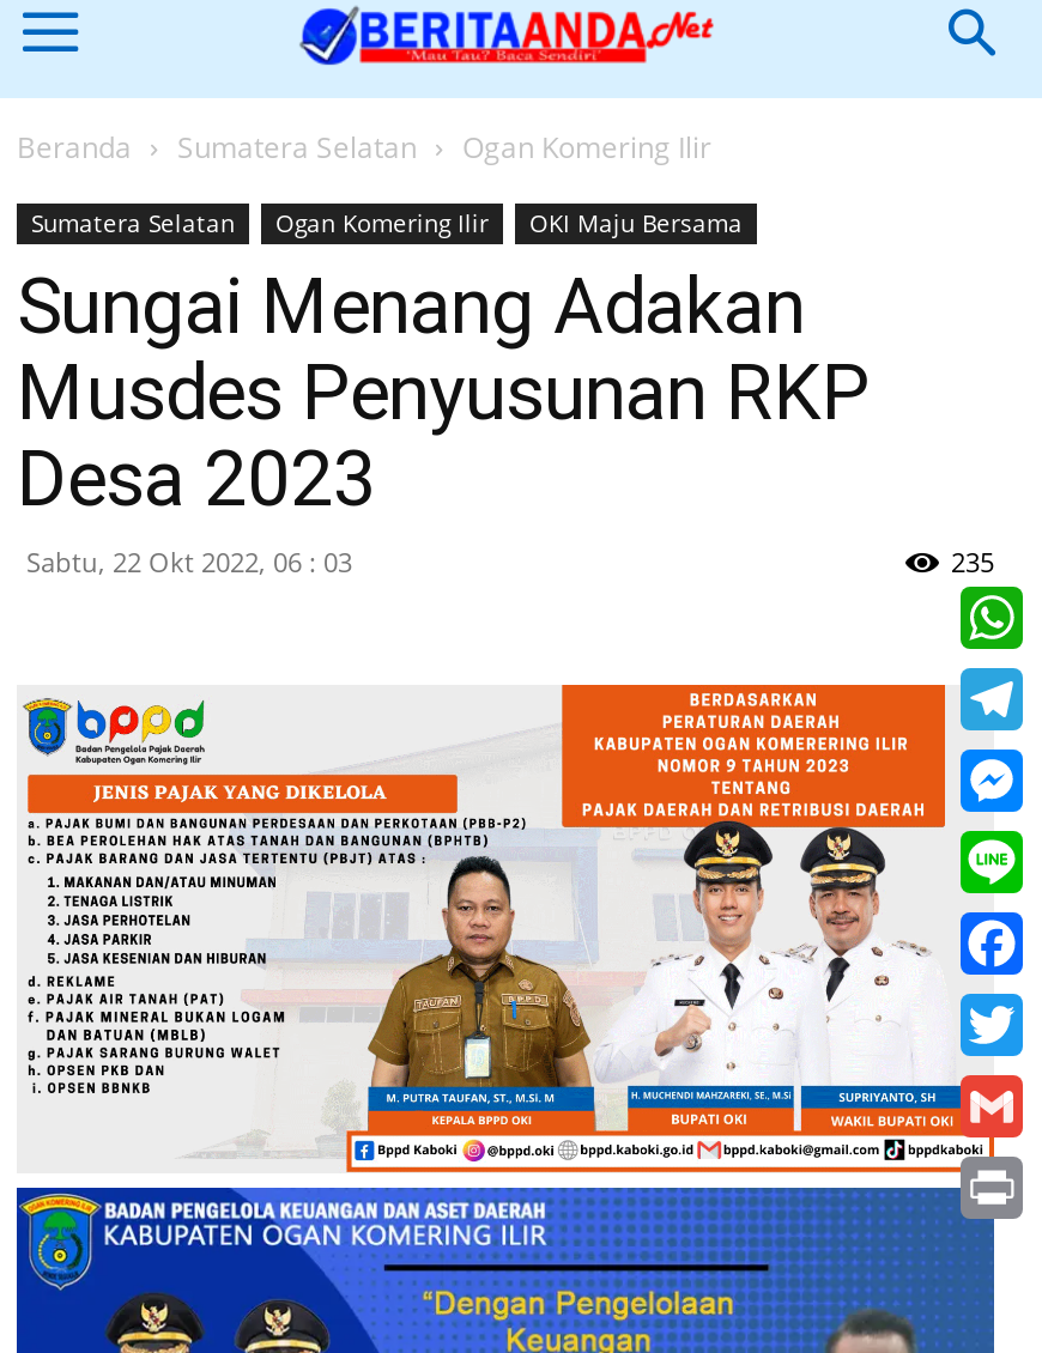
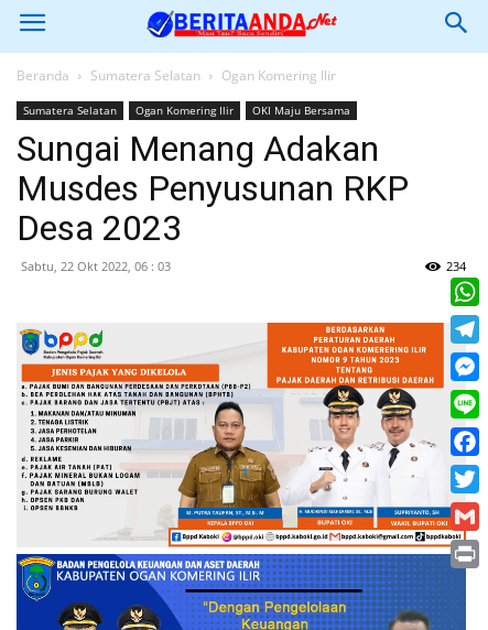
[951,544,994,580] 235 -> [446,258,466,274] 234

